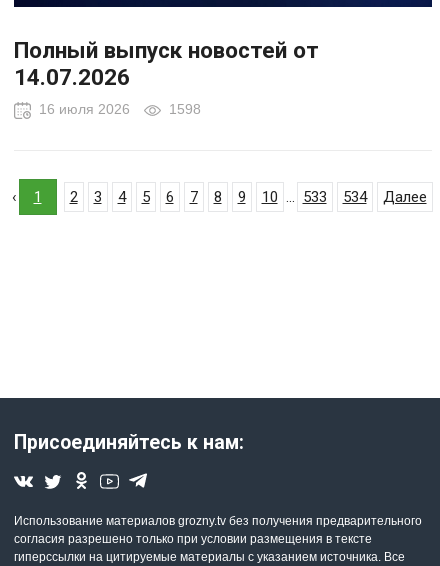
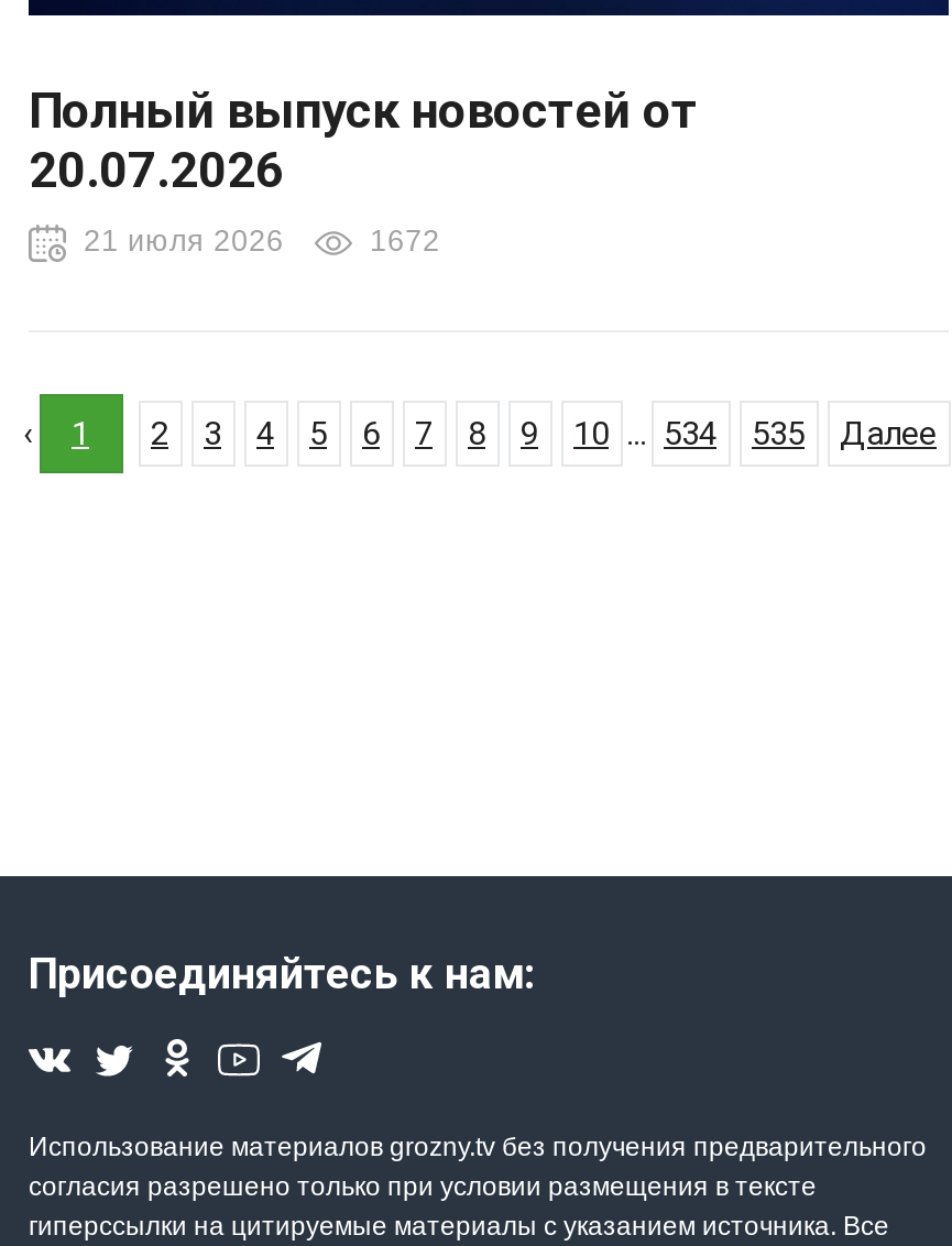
[14,64,130,90] 14.07.2026 -> [29,141,284,198] 20.07.2026
[39,102,130,117] 16 июля 2026 -> [84,224,284,257] 21 июля 2026
[169,102,201,117] 1598 -> [370,224,440,257] 1672
[261,188,326,206] 10 ... 533 -> [573,414,716,453] 10 ... 534
[342,188,366,206] 534 -> [752,414,805,453] 535

